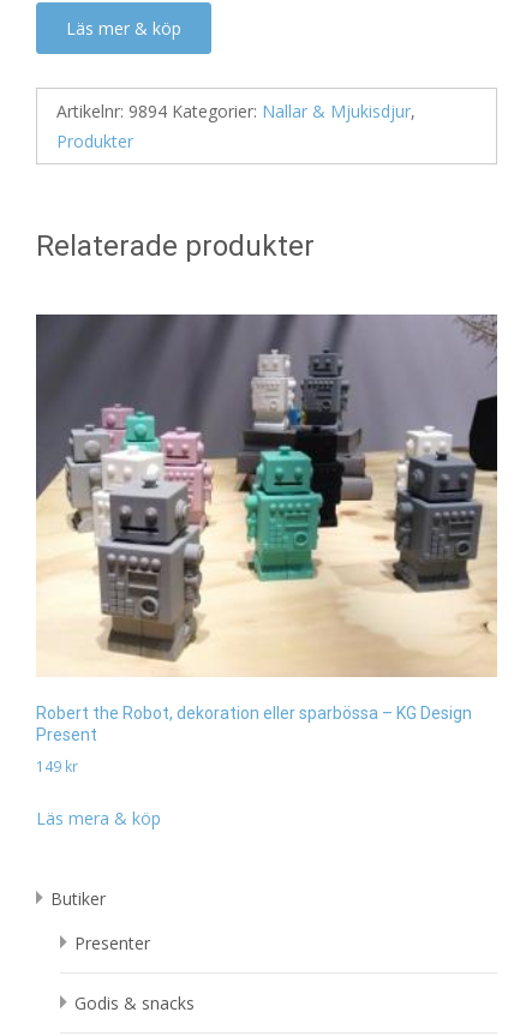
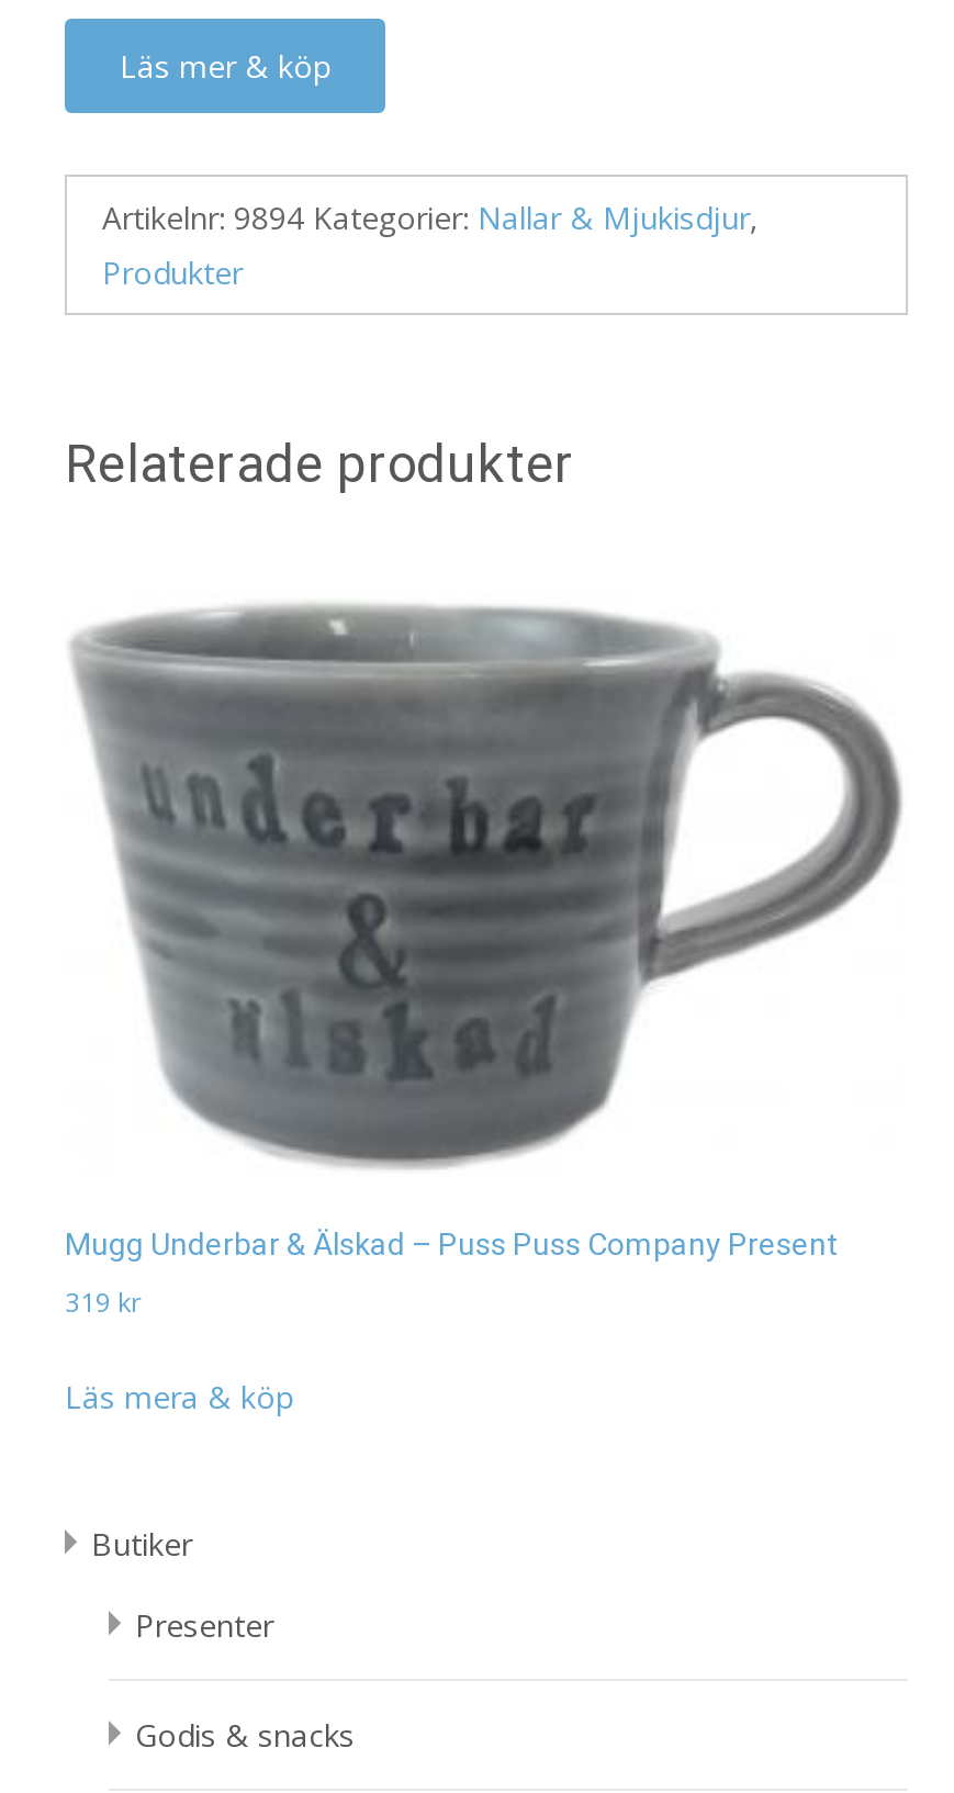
[35,313,498,745] [image] | Robert the Robot, dekoration eller sparbössa – KG Design | Present -> [65,590,908,1261] [image] | Mugg Underbar & Älskad – Puss Puss Company Present
[36,757,78,777] 149 kr -> [65,1283,142,1320] 319 kr

